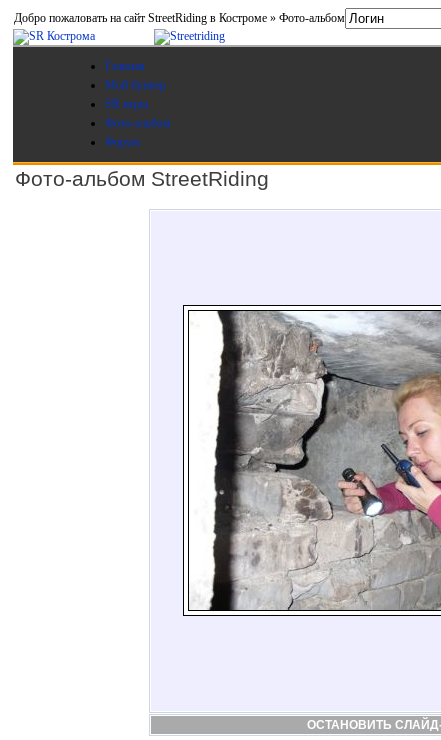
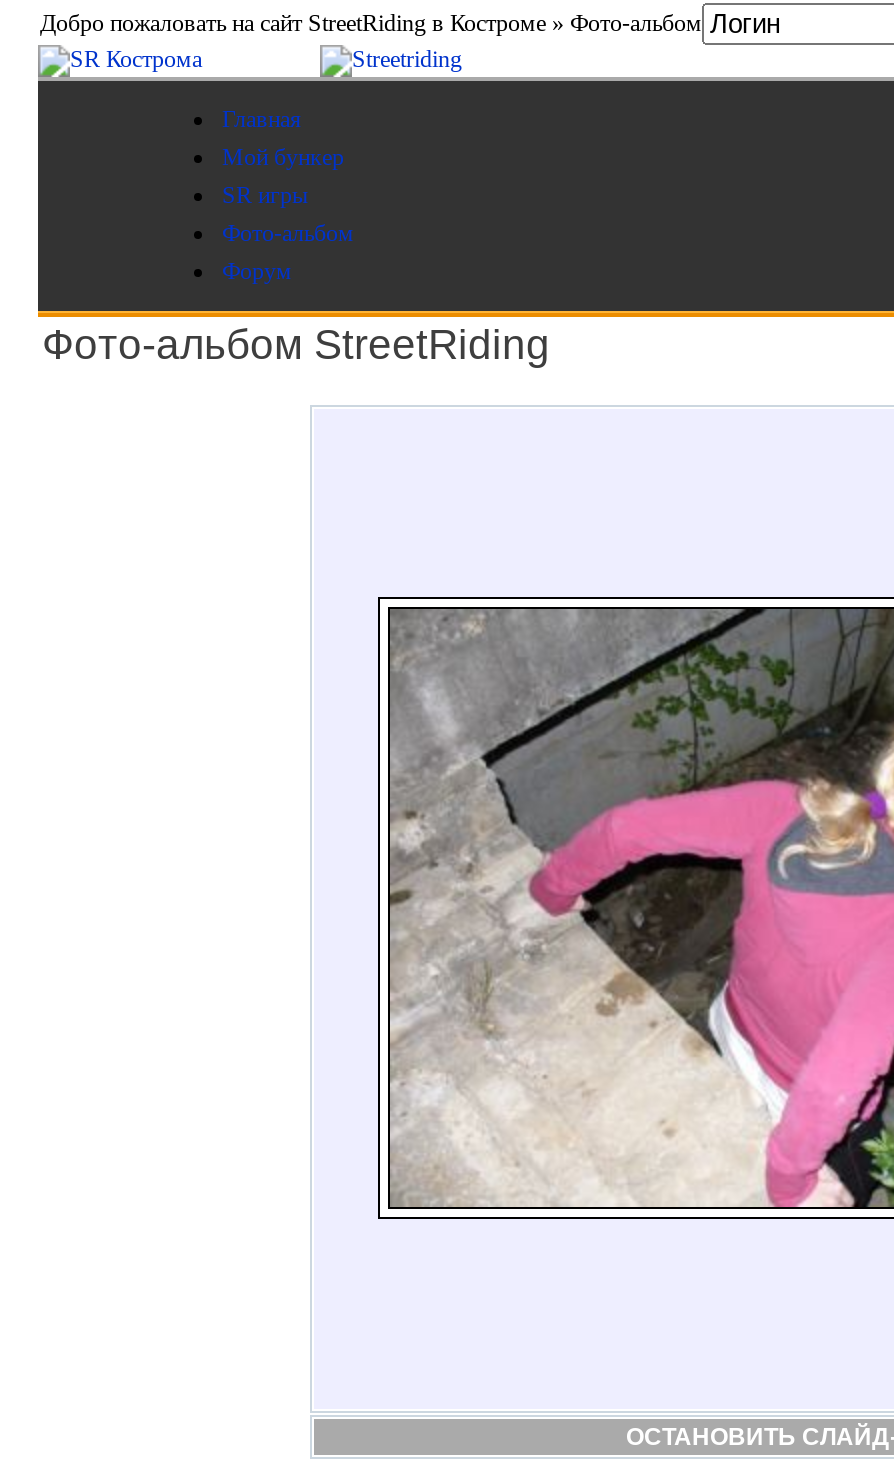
[188,310,438,611] [image] -> [388,607,888,1209] [image]

